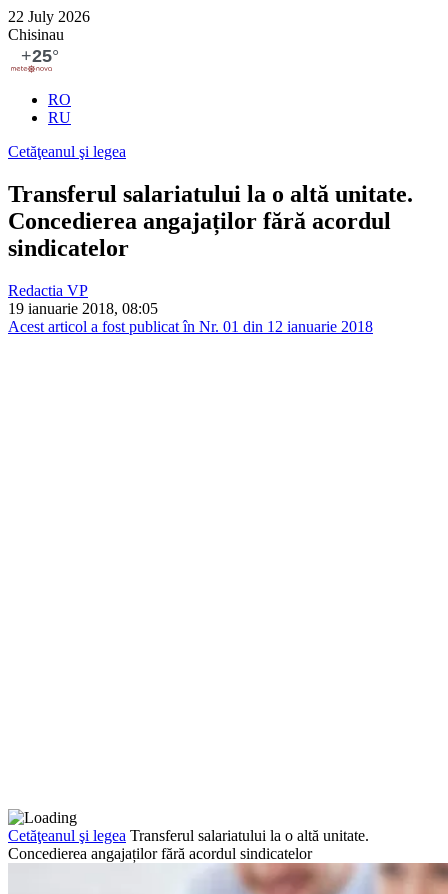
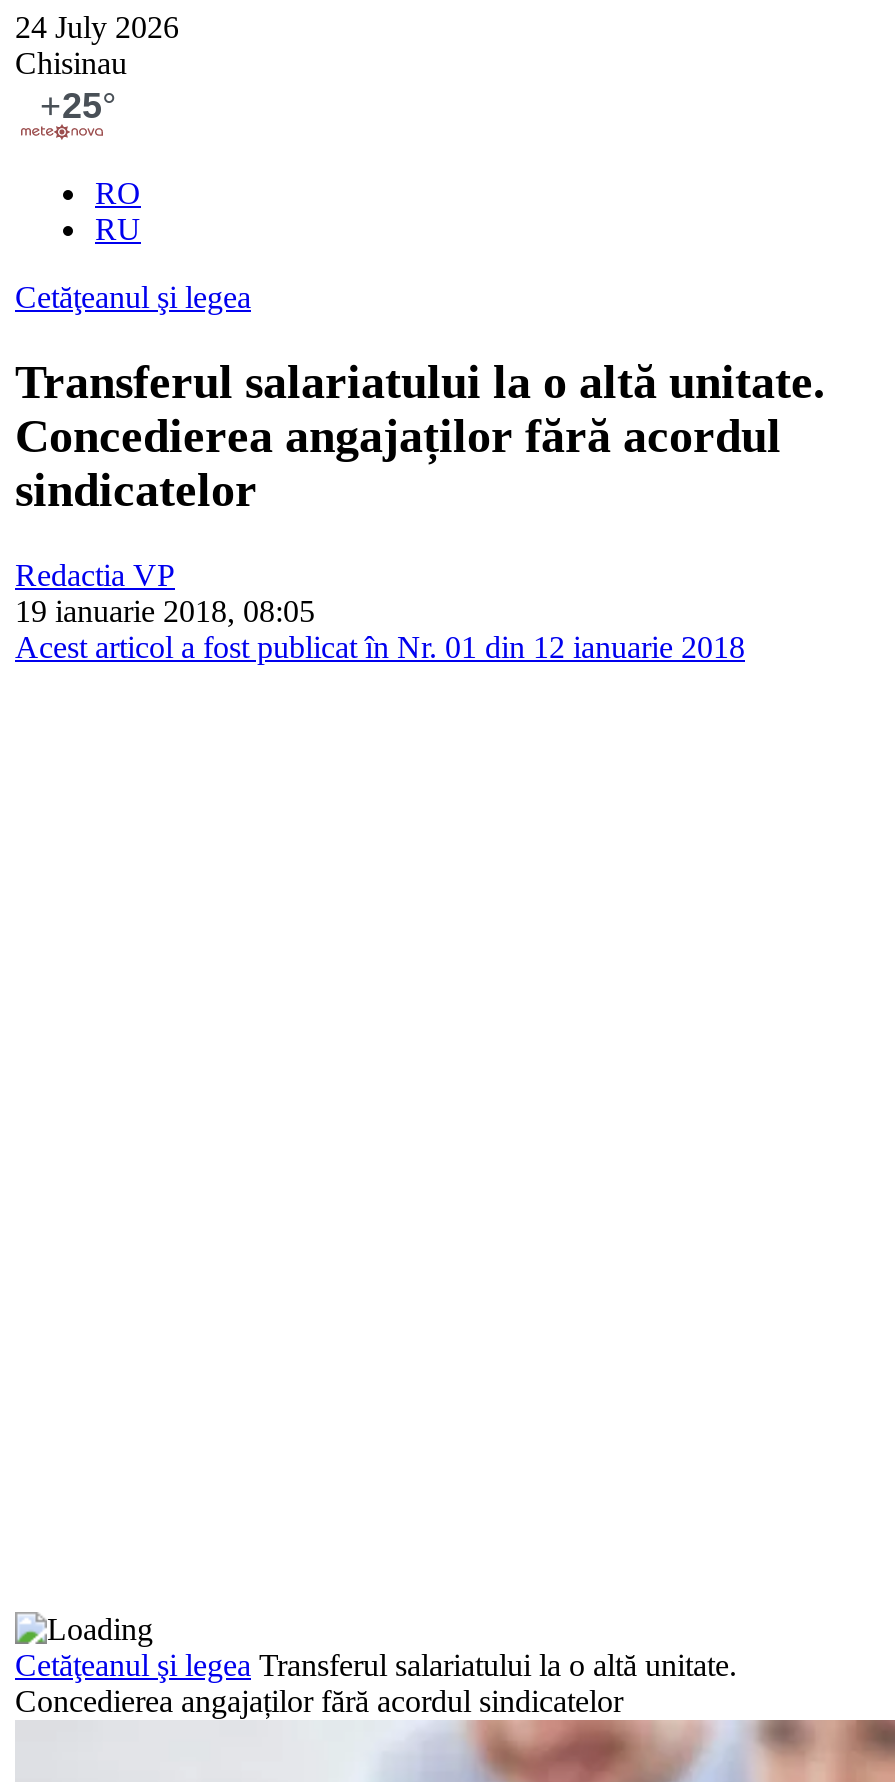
[8,8,90,25] 22 July 2026 -> [15,10,179,44] 24 July 2026

